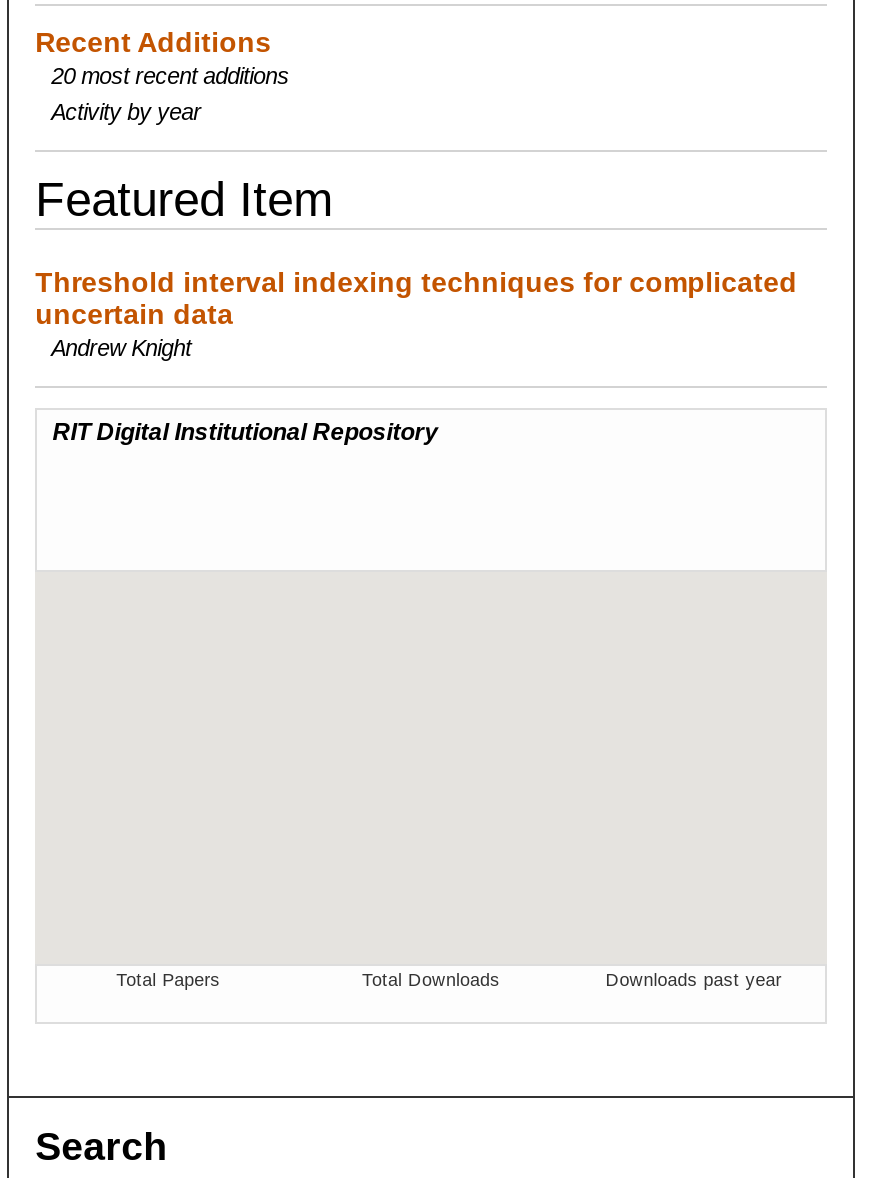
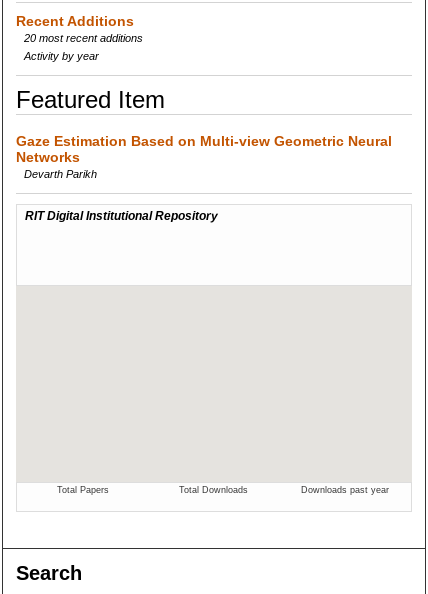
[35,266,797,360] Threshold interval indexing techniques for complicated | uncertain data | Andrew Knight -> [16,133,392,180] Gaze Estimation Based on Multi-view Geometric Neural | Networks | Devarth Parikh

